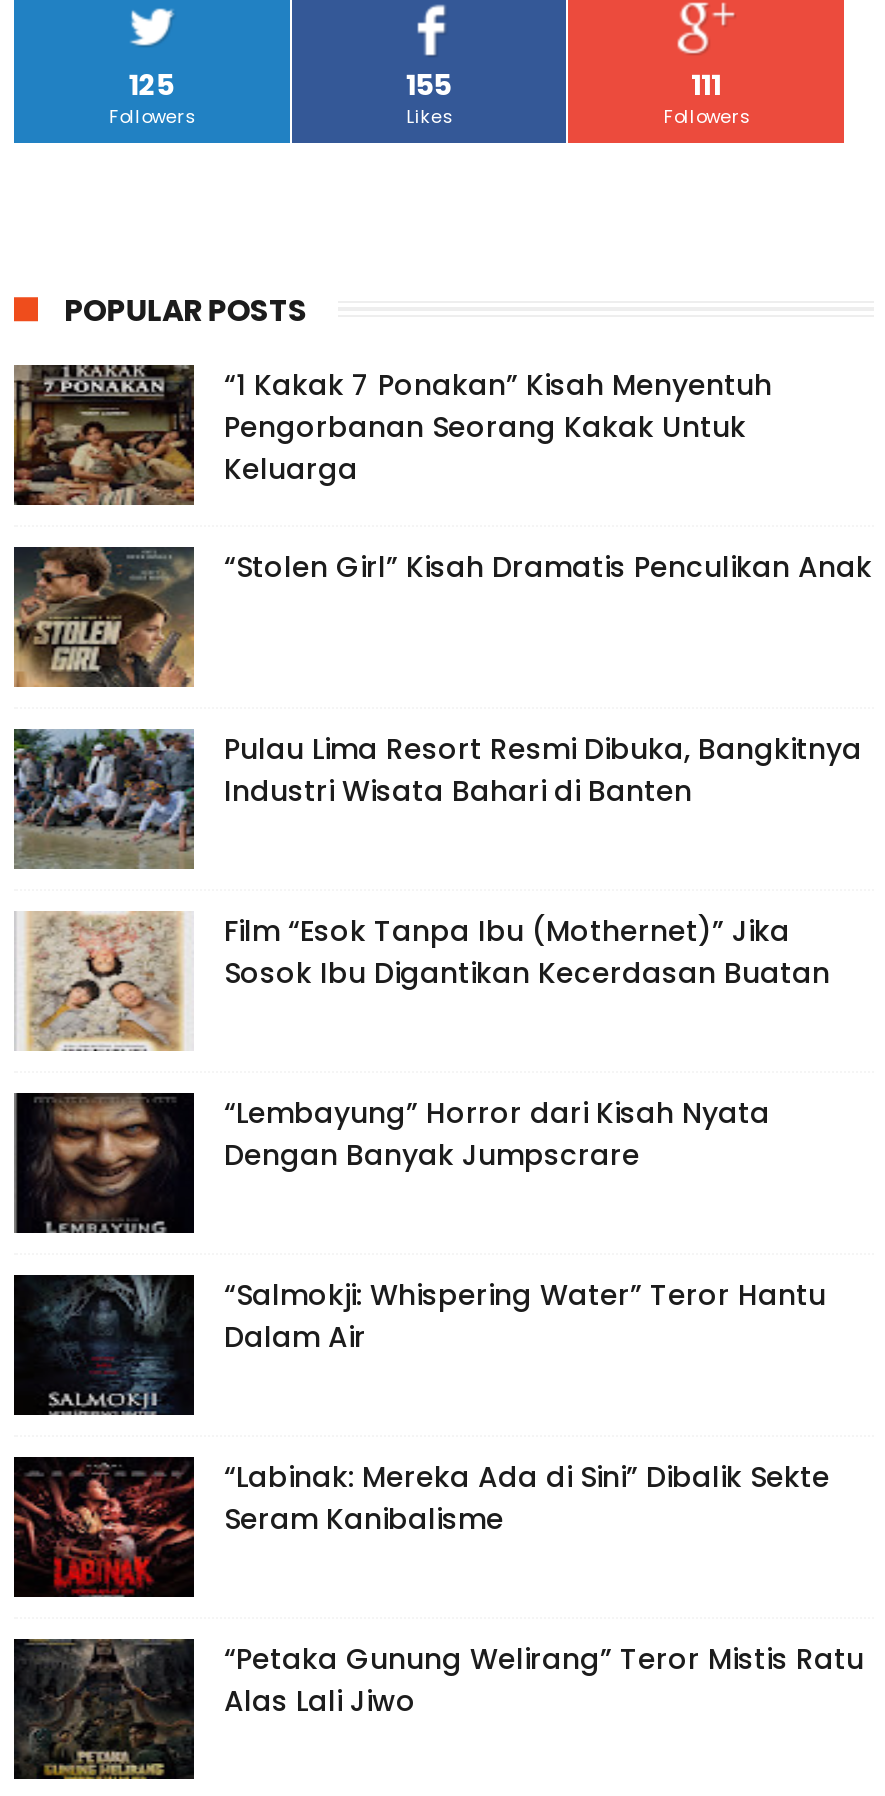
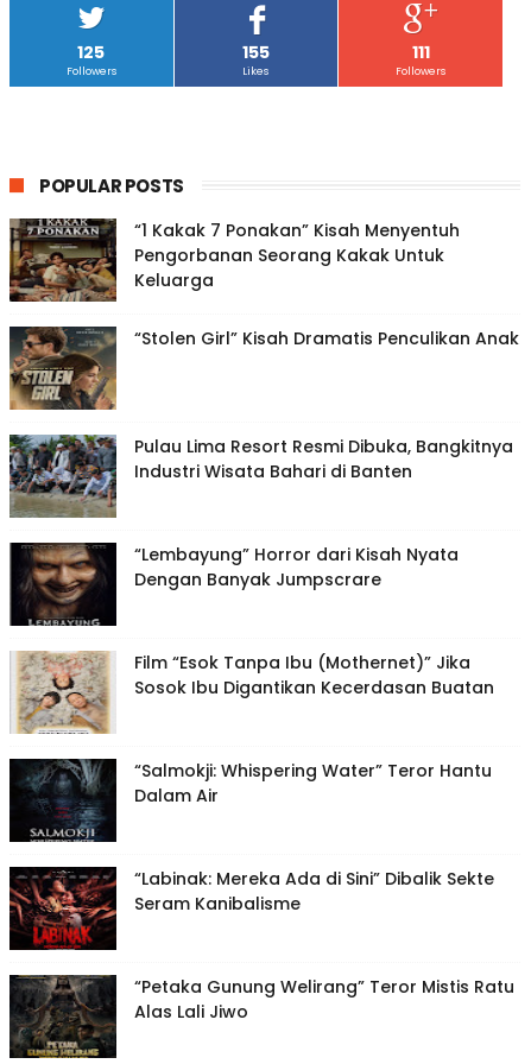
moved [16,911,830,1051] -> [11,651,494,734]: [image] | Film “Esok Tanpa Ibu (Mothernet)” Jika | Sosok Ibu Digantikan Kecerdasan Buatan
moved [20,1091,770,1237] -> [13,541,459,628]: [image] | “Lembayung” Horror dari Kisah Nyata | Dengan Banyak Jumpscrare

